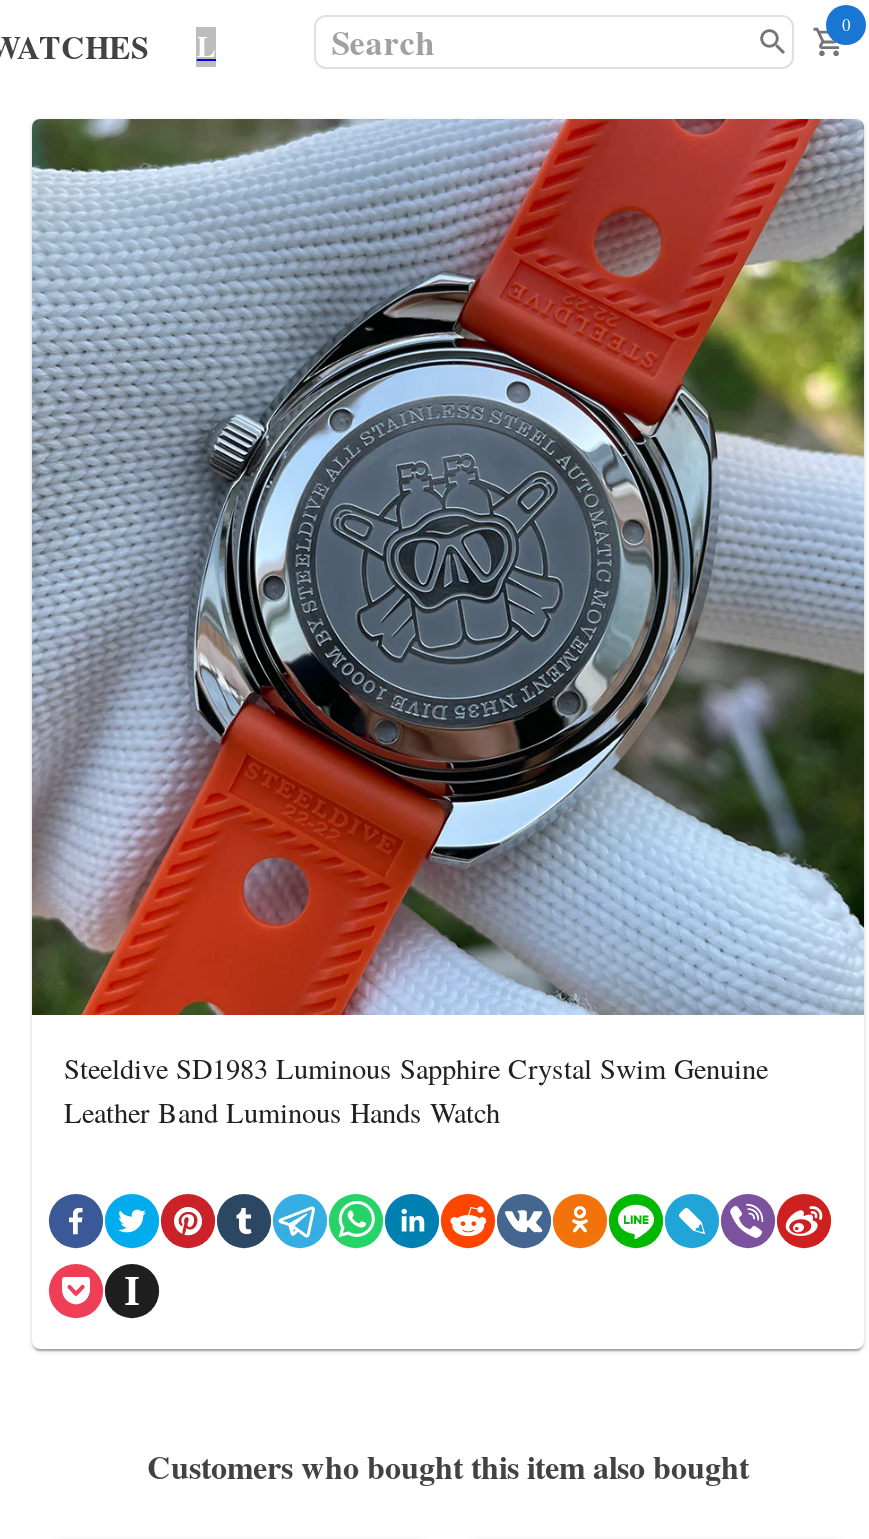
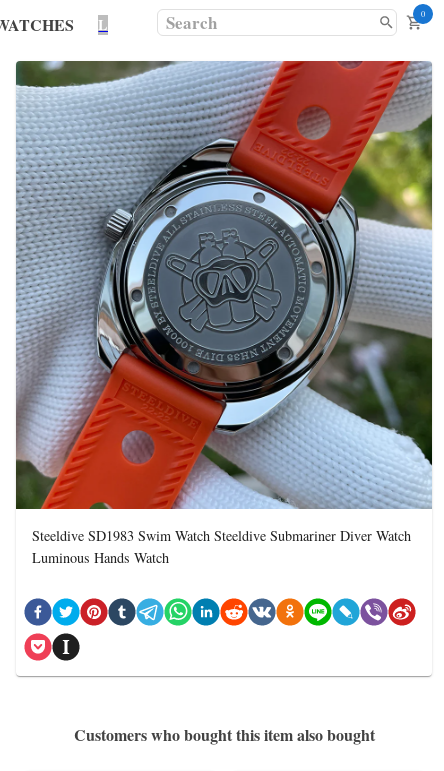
[64,1049,768,1131] Steeldive SD1983 Luminous Sapphire Crystal Swim Genuine | Leather Band Luminous Hands Watch -> [32,526,411,567] Steeldive SD1983 Swim Watch Steeldive Submariner Diver Watch | Luminous Hands Watch

